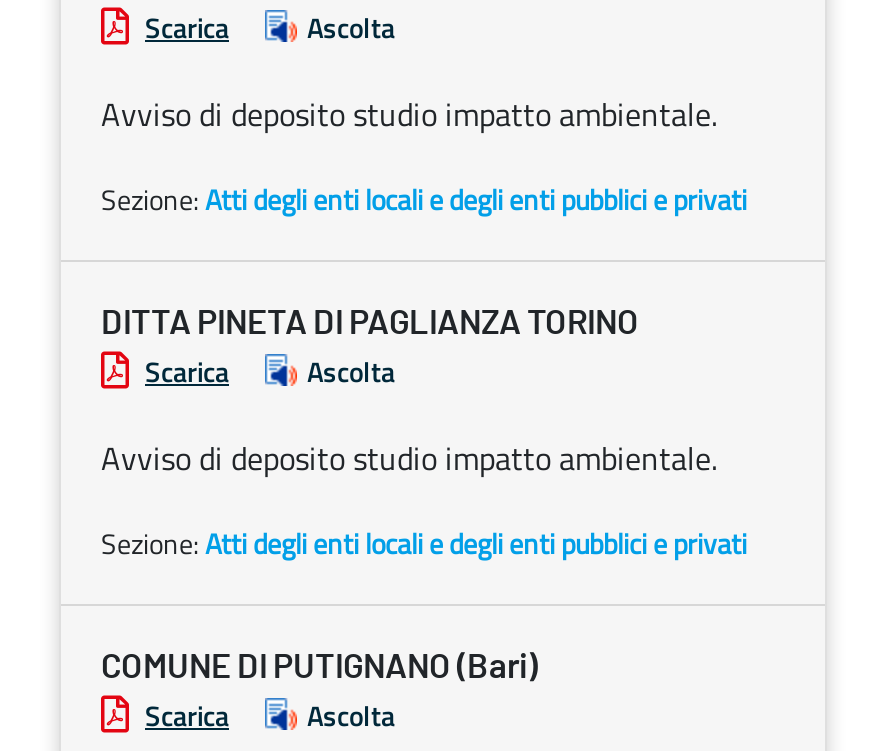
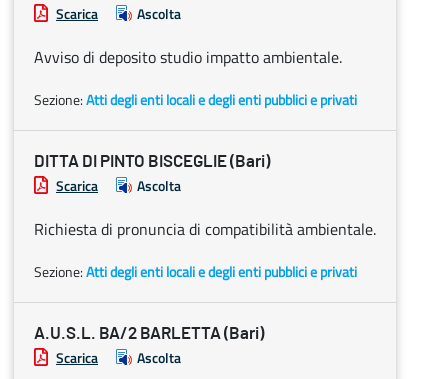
[101,306,639,340] DITTA PINETA DI PAGLIANZA TORINO -> [34,153,270,170] DITTA DI PINTO BISCEGLIE (Bari)
[101,434,717,482] Avviso di deposito studio impatto ambientale. -> [34,217,376,241] Richiesta di pronuncia di compatibilità ambientale.
[101,650,537,684] COMUNE DI PUTIGNANO (Bari) -> [34,325,264,342] A.U.S.L. BA/2 BARLETTA (Bari)

